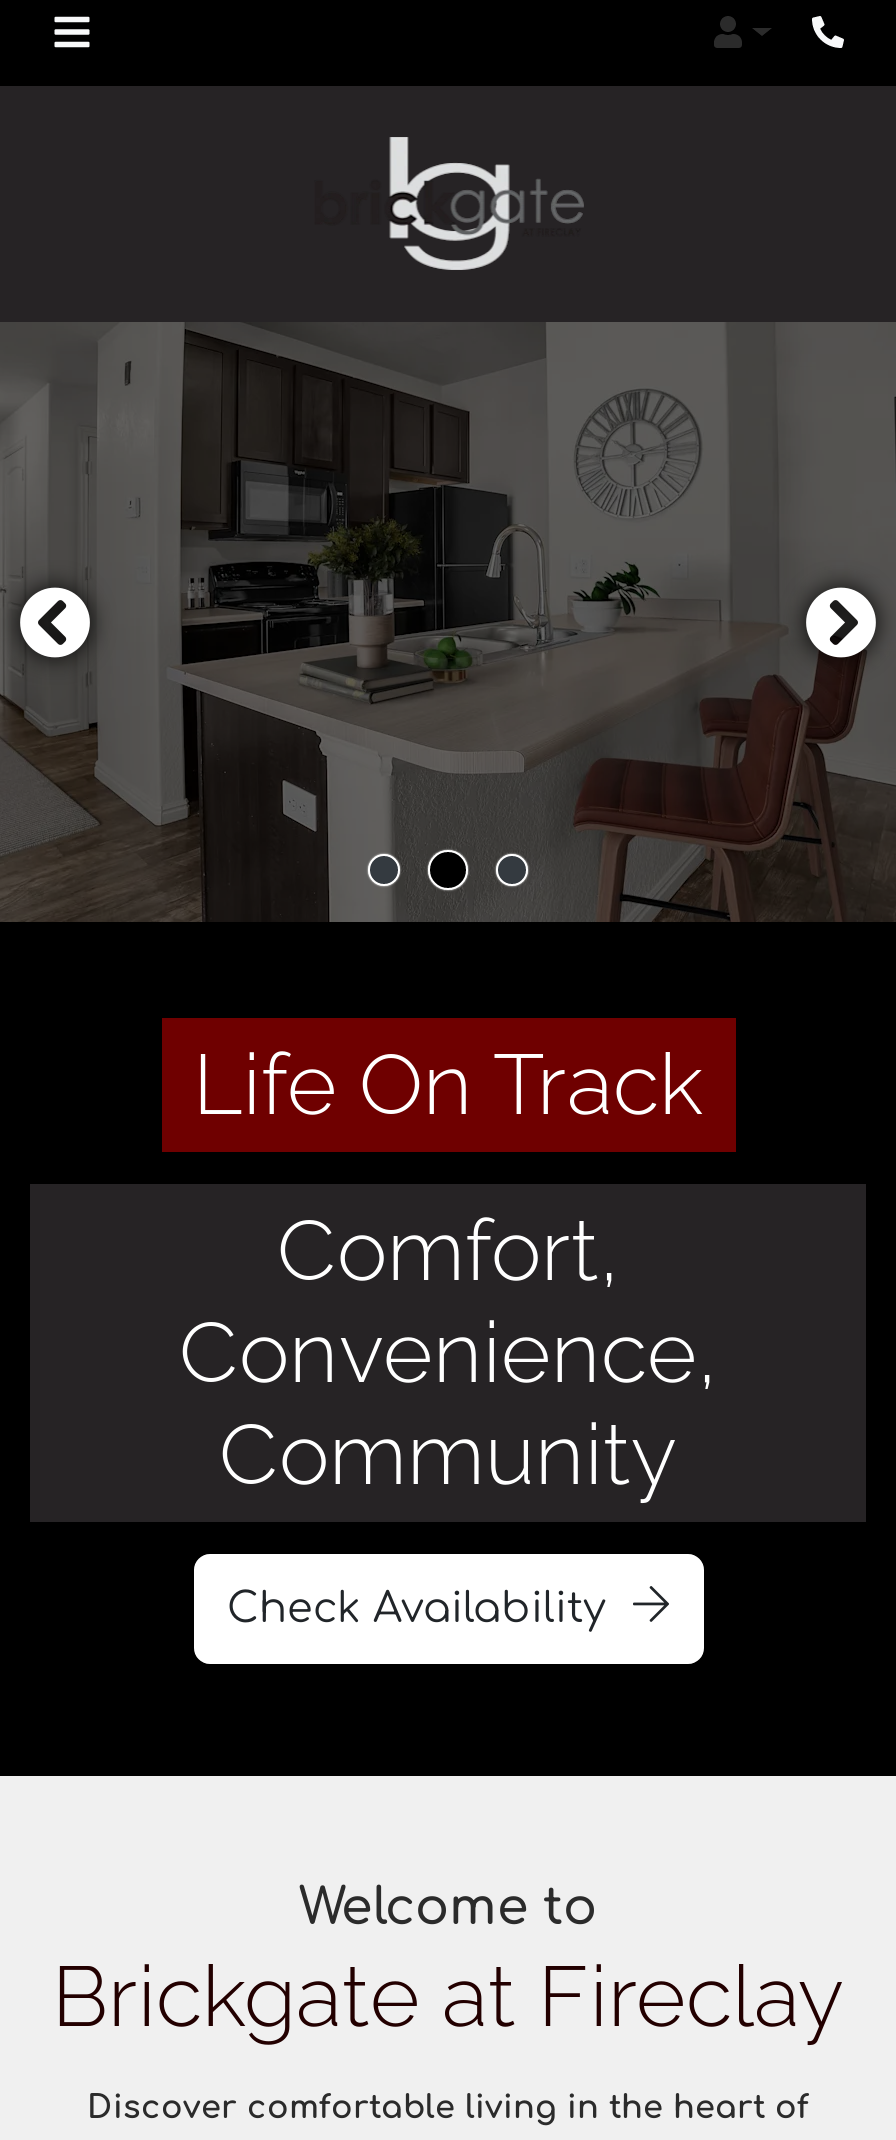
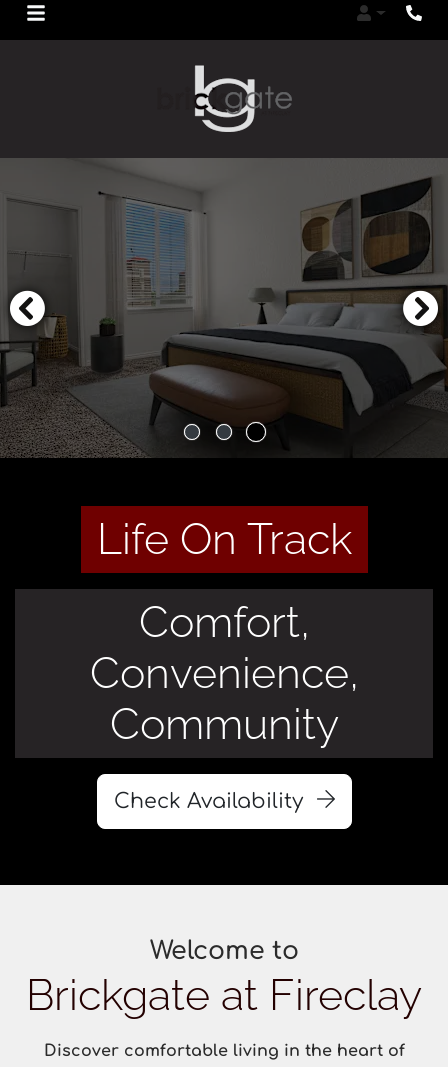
[6,324,890,922] [image] -> [3,158,445,457] [image]

